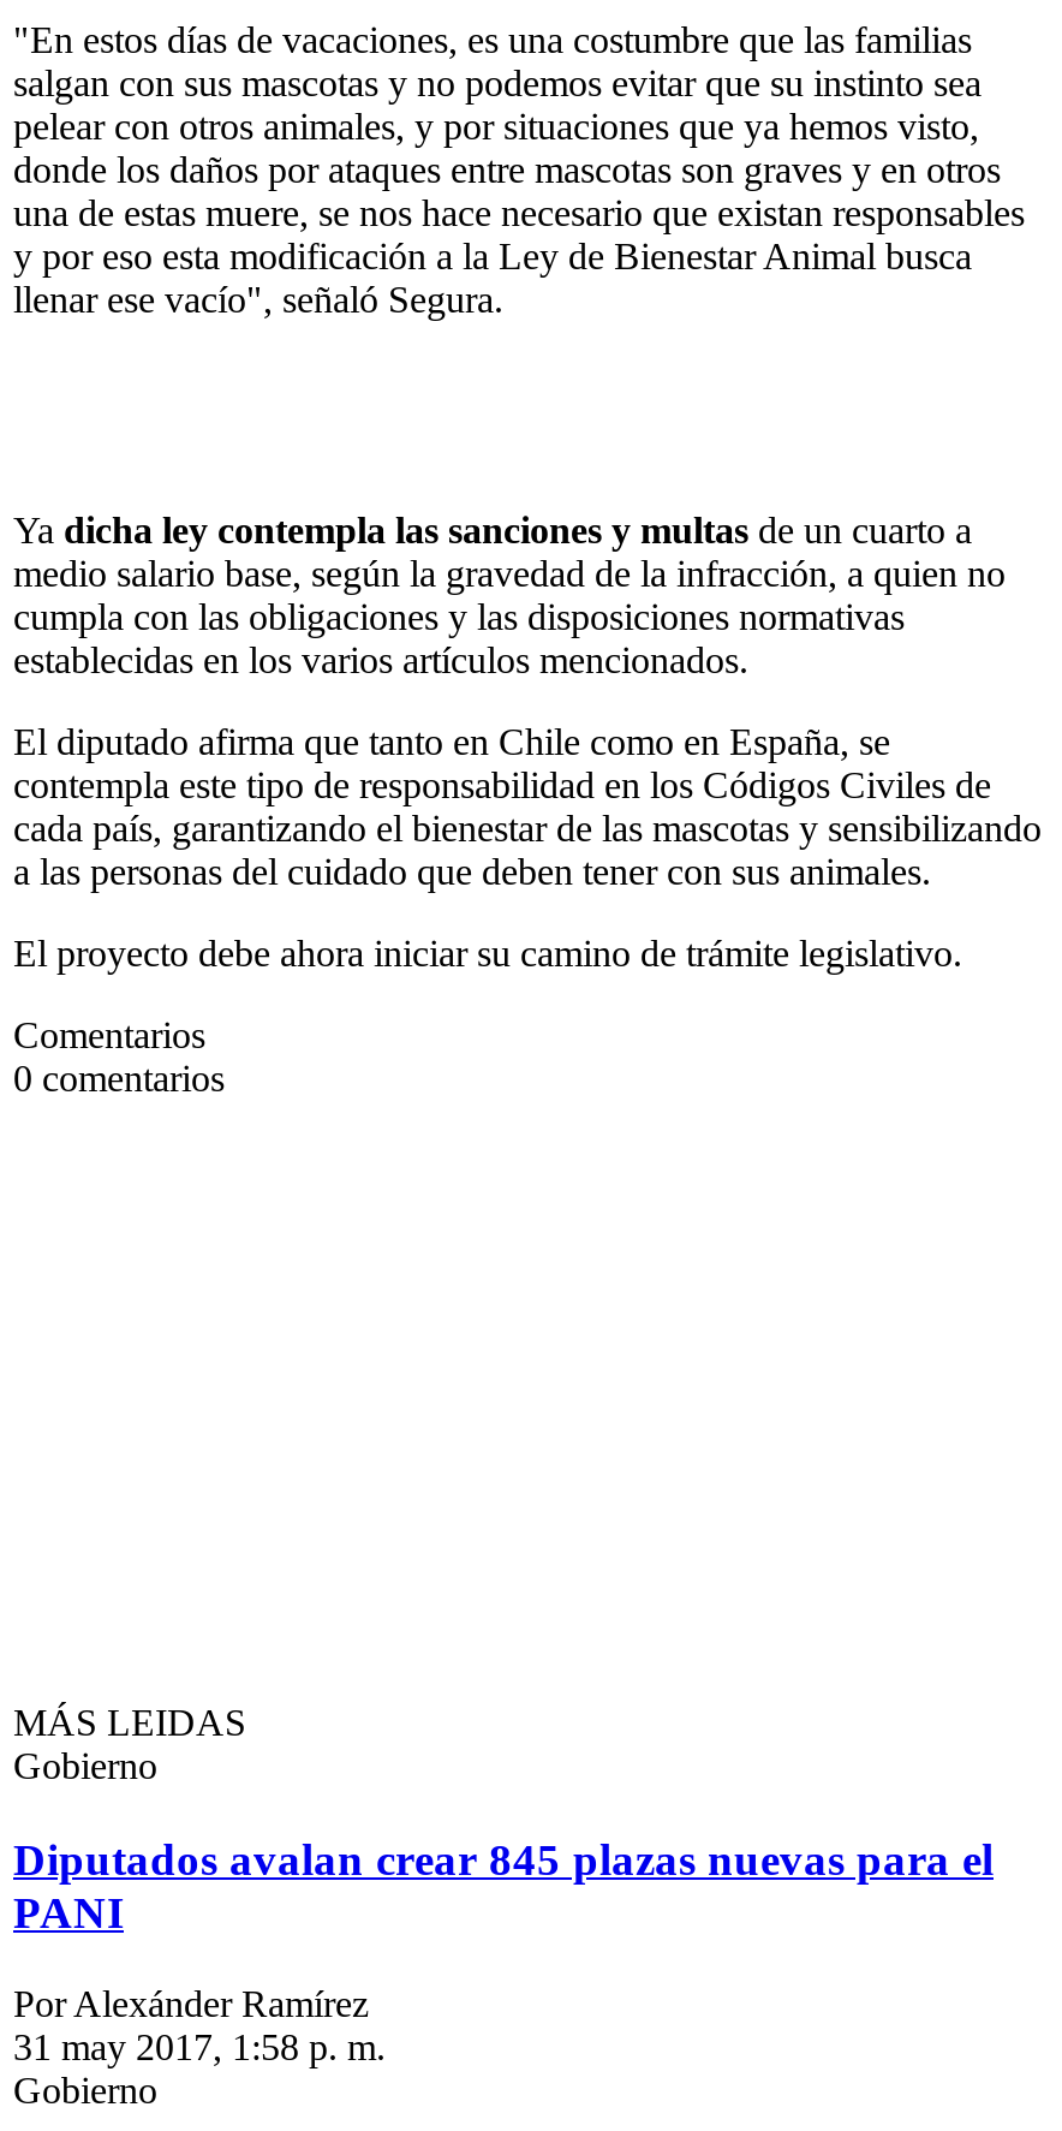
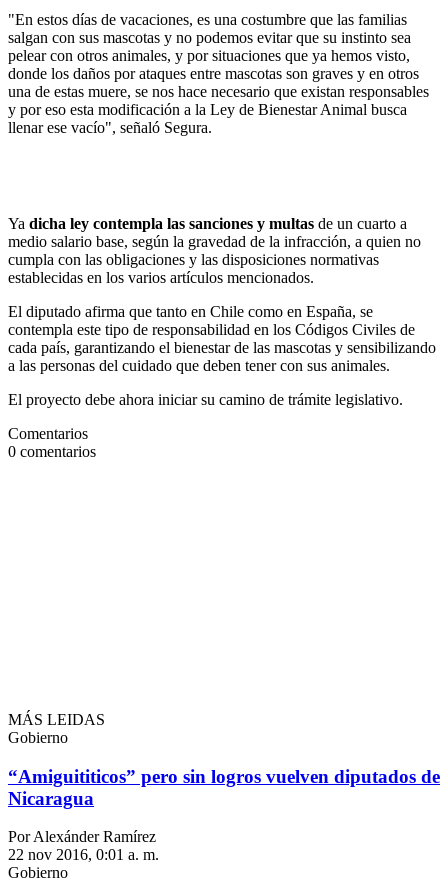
[13,1833,994,1936] Diputados avalan crear 845 plazas nuevas para el | PANI -> [8,765,440,808] “Amiguititicos” pero sin logros vuelven diputados de | Nicaragua
[13,2027,386,2068] 31 may 2017, 1:58 p. m. -> [8,846,159,863] 22 nov 2016, 0:01 a. m.

